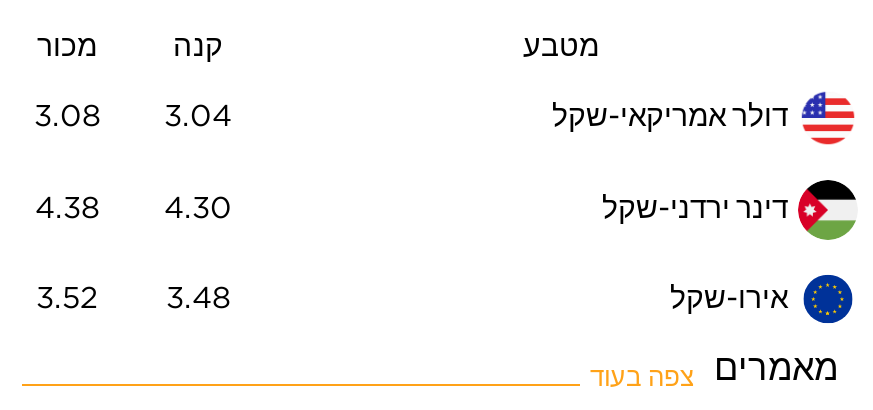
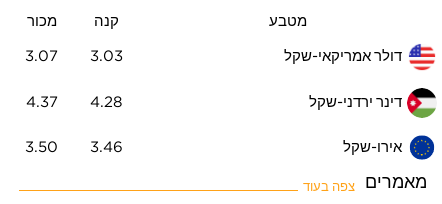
[34,97,100,141] 3.08 -> [25,46,58,68] 3.07
[164,97,232,141] 3.04 -> [89,46,122,68] 3.03
[35,189,99,233] 4.38 -> [25,92,57,114] 4.37
[164,189,232,233] 4.30 -> [90,92,122,114] 4.28
[36,279,98,323] 3.52 -> [25,137,58,159] 3.50
[166,279,230,323] 3.48 -> [89,137,122,159] 3.46

